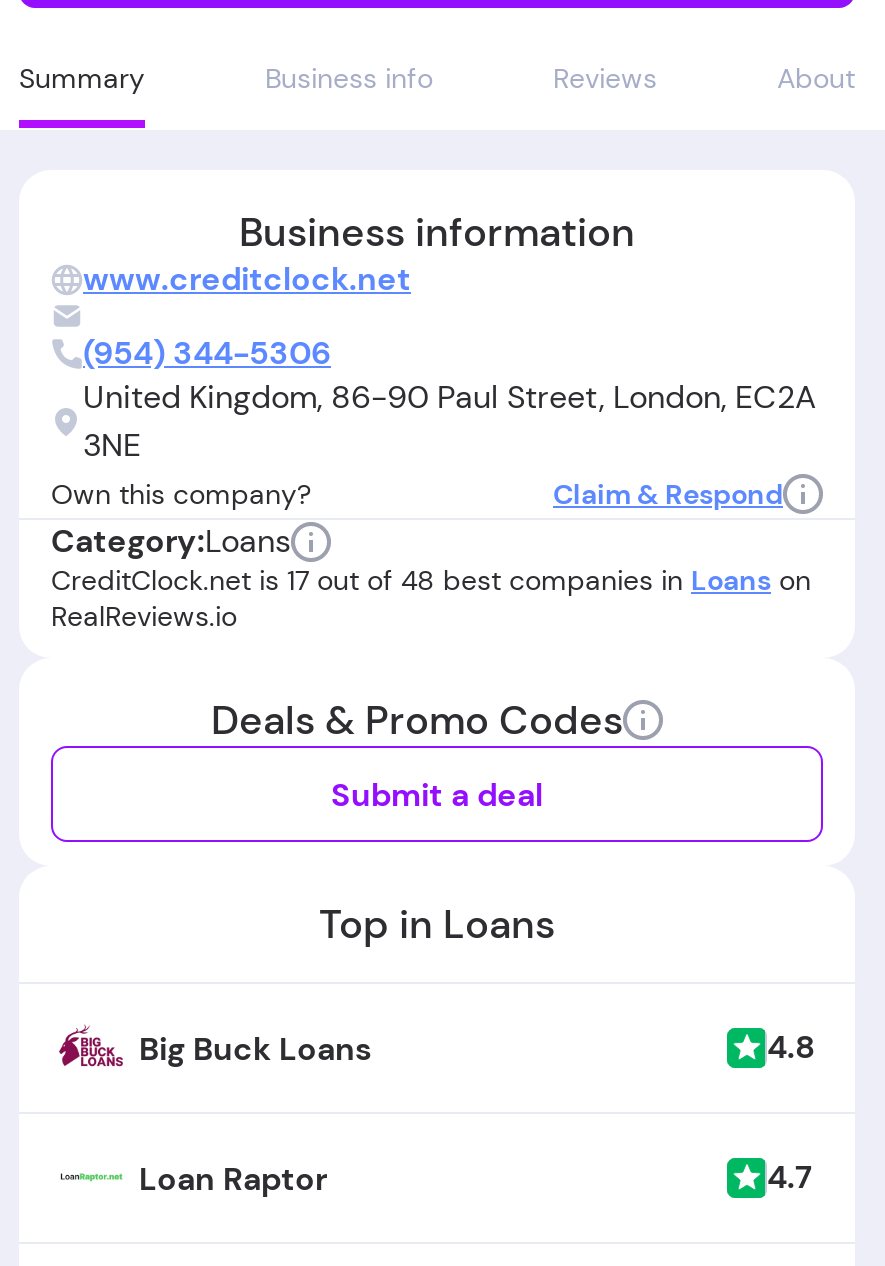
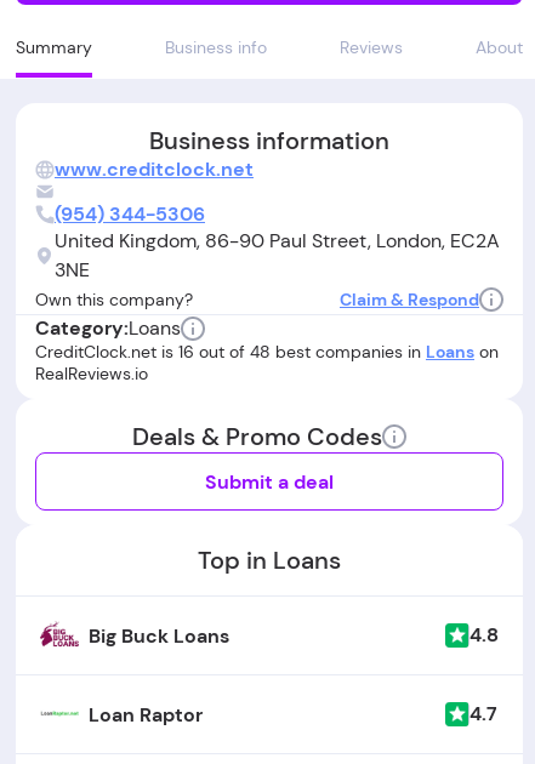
[51,562,811,598] CreditClock.net is 17 out of 48 best companies in Loans on -> [35,341,499,363] CreditClock.net is 16 out of 48 best companies in Loans on

